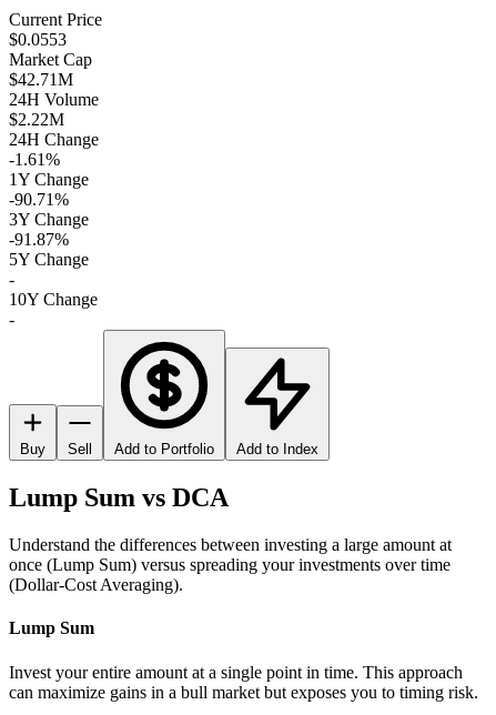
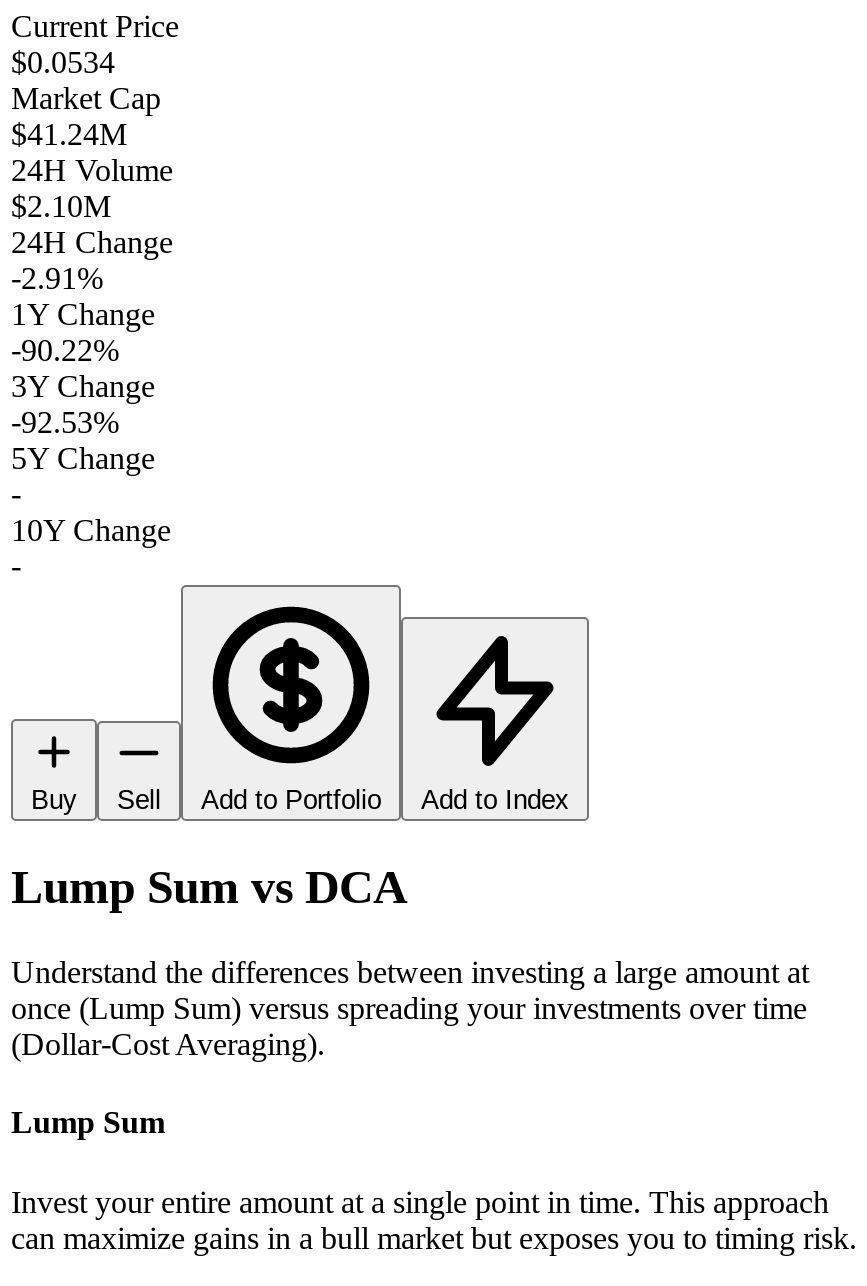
[9,30,67,49] $0.0553 -> [11,46,115,80] $0.0534
[9,70,73,89] $42.71M -> [11,118,127,152] $41.24M
[9,110,64,129] $2.22M -> [11,190,111,224] $2.10M
[9,150,60,169] -1.61% -> [11,262,103,296] -2.91%
[9,190,69,209] -90.71% -> [11,334,119,368] -90.22%
[9,230,69,249] -91.87% -> [11,406,119,440] -92.53%

